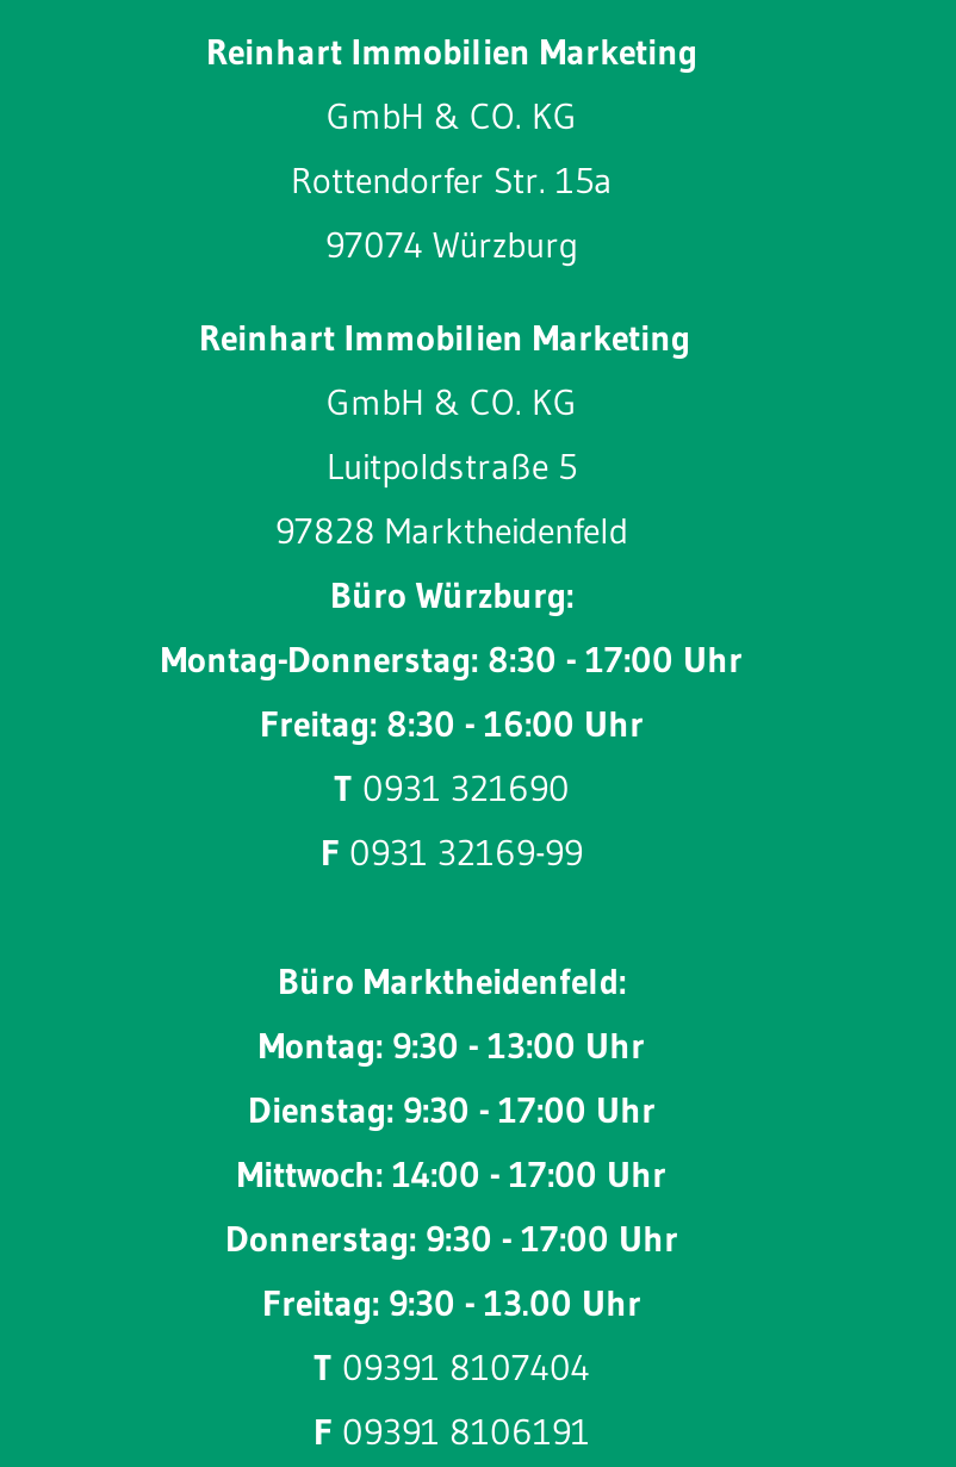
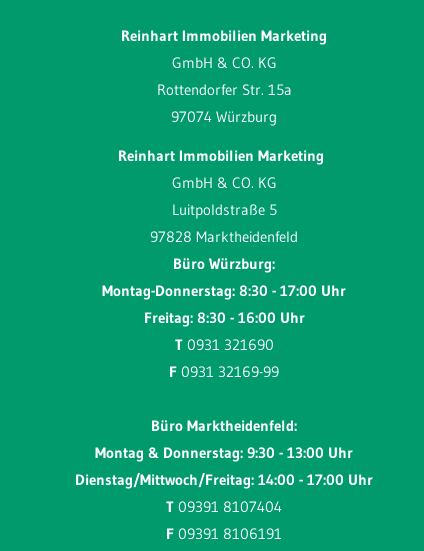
[225,1022,678,1324] Montag: 9:30 - 13:00 Uhr | Dienstag: 9:30 - 17:00 Uhr | Mittwoch: 14:00 - 17:00 Uhr | Donnerstag: 9:30 - 17:00 Uhr | Freitag: 9:30 - 13.00 Uhr -> [75,443,373,489] Montag & Donnerstag: 9:30 - 13:00 Uhr | Dienstag/Mittwoch/Freitag: 14:00 - 17:00 Uhr

